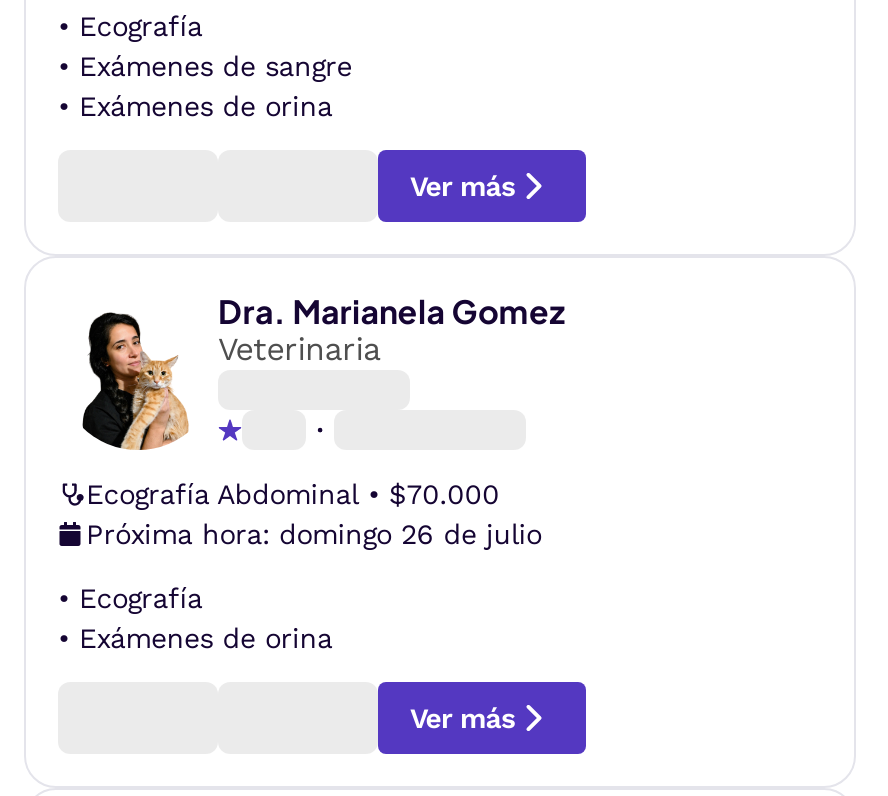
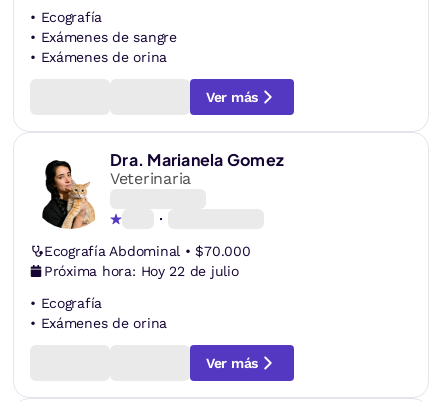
[86,518,542,550] Próxima hora: domingo 26 de julio -> [44,263,239,279] Próxima hora: Hoy 22 de julio

